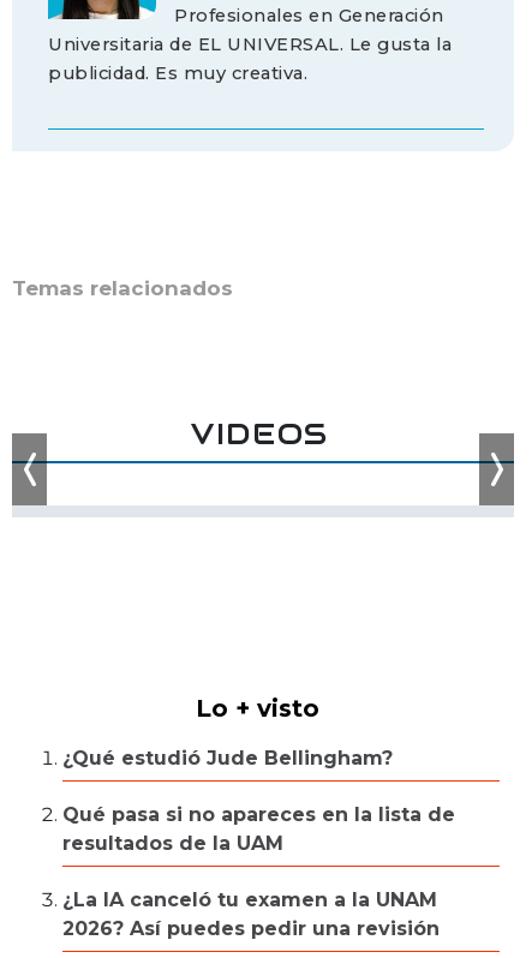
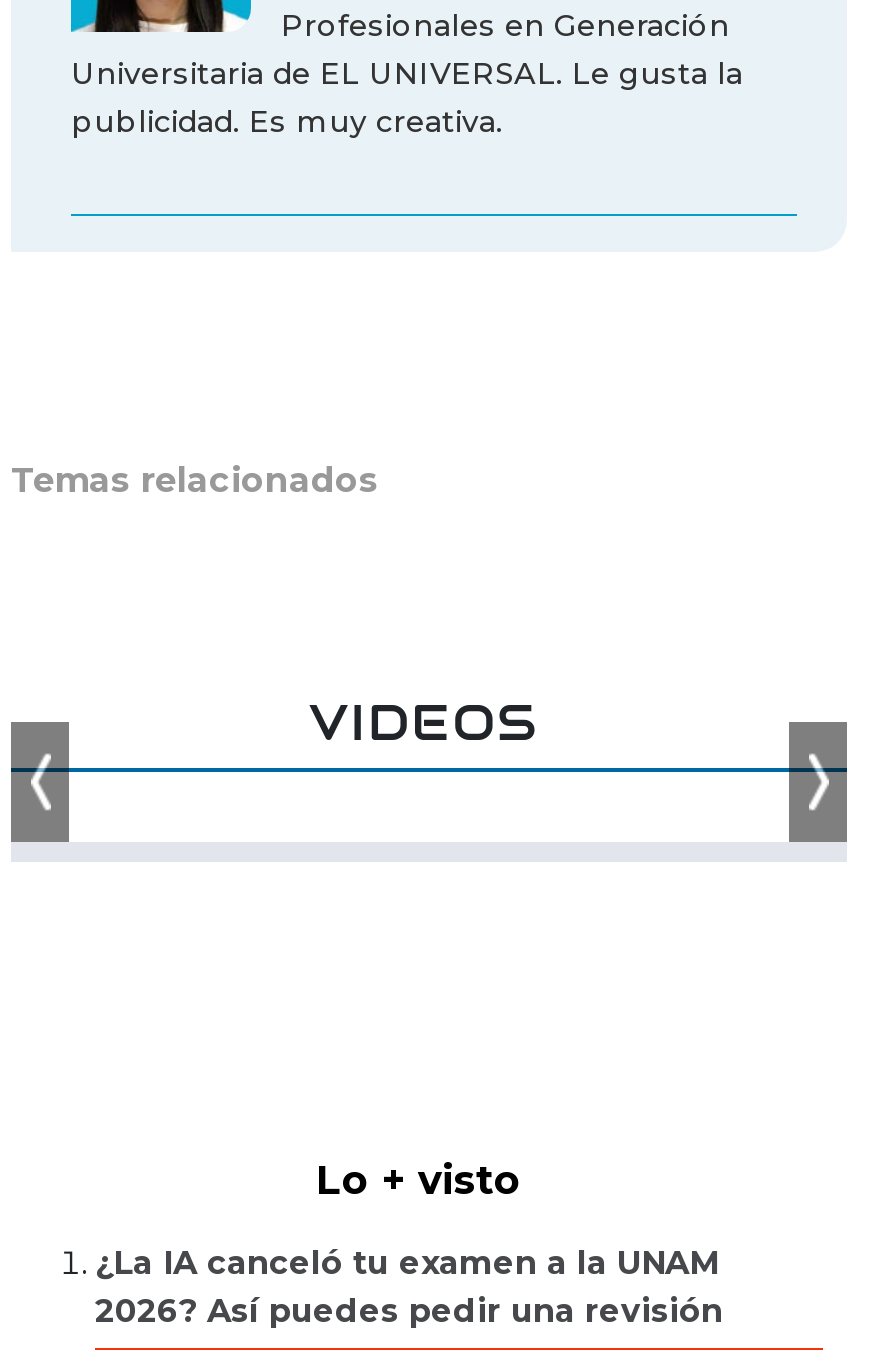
[62,747,455,855] ¿Qué estudió Jude Bellingham? | Qué pasa si no apareces en la lista de | resultados de la UAM -> none

